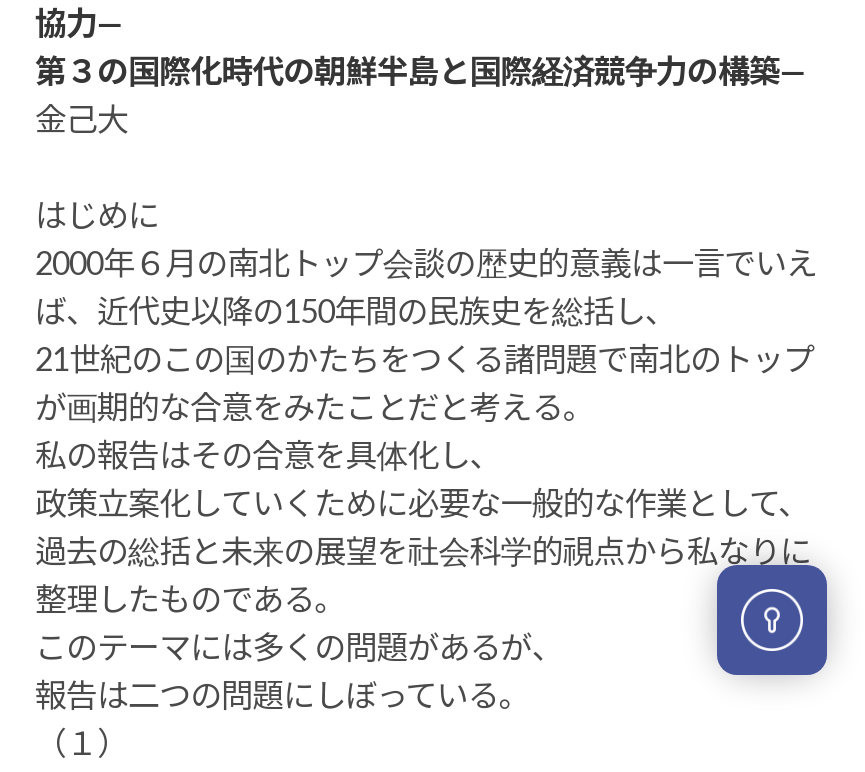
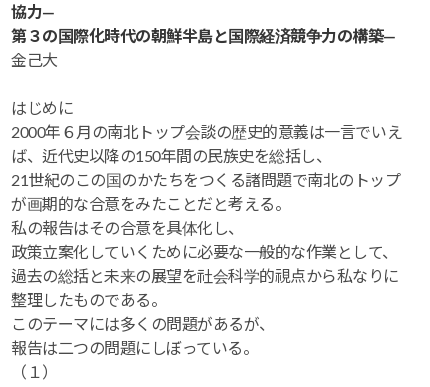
[709,565,835,683] [image] -> none

